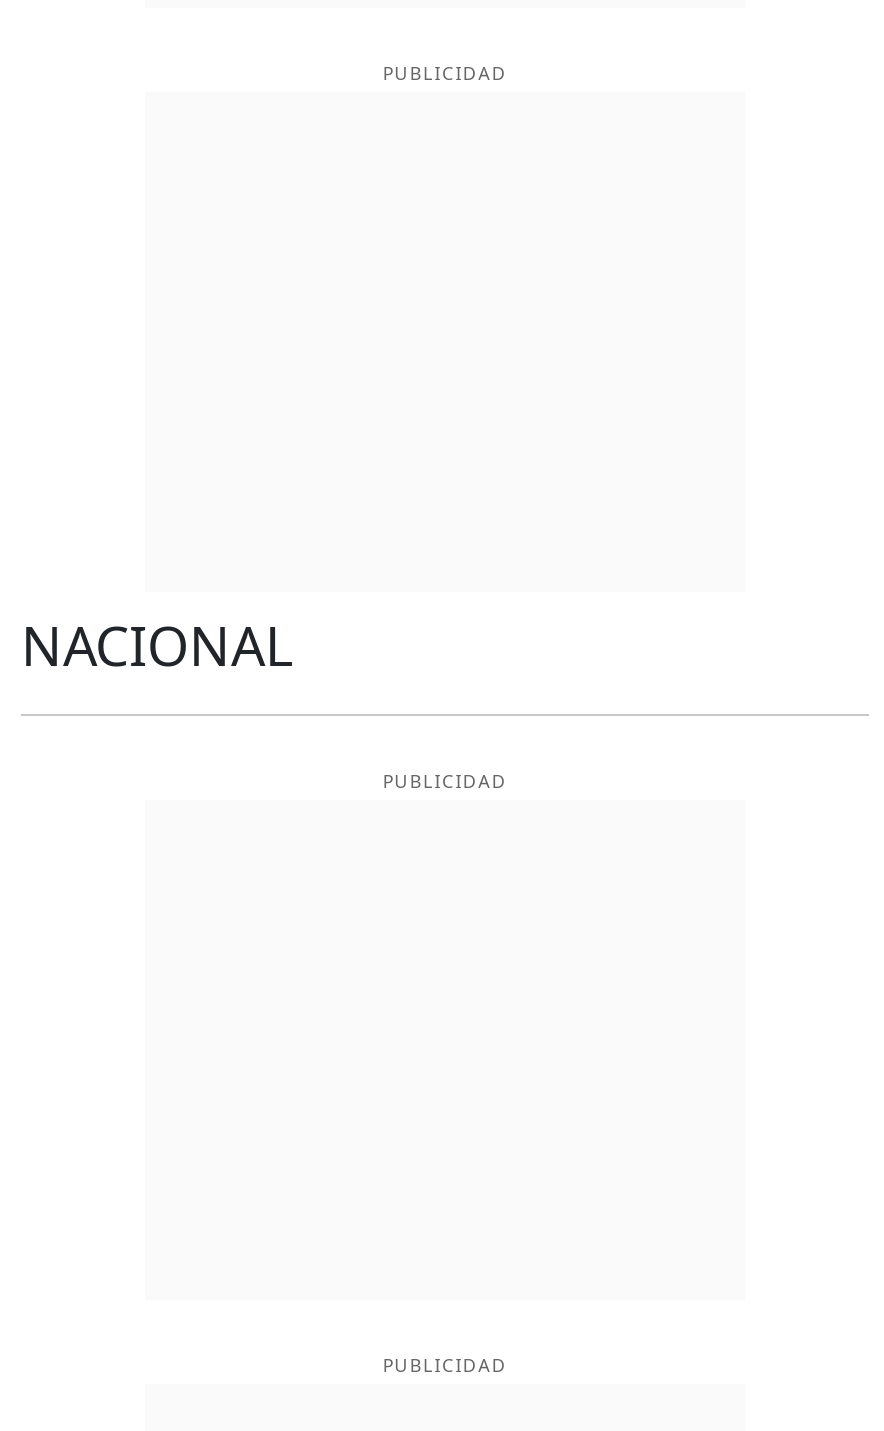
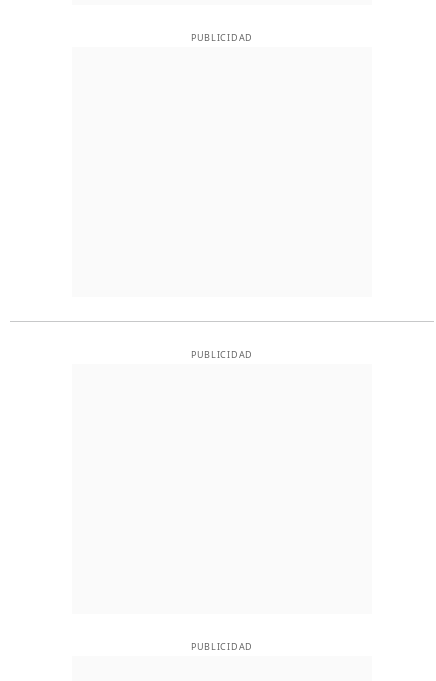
[21,608,293,682] NACIONAL -> none

